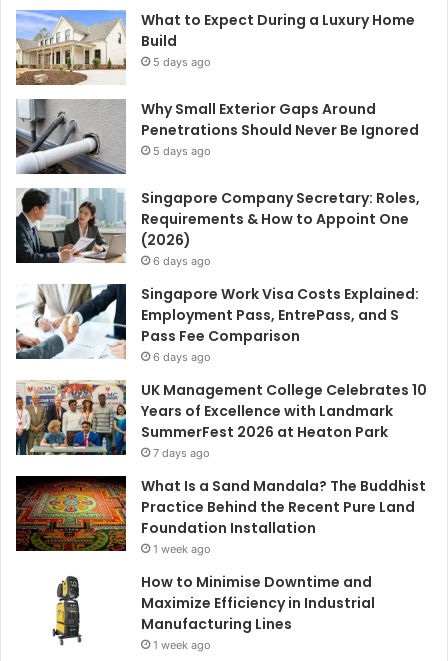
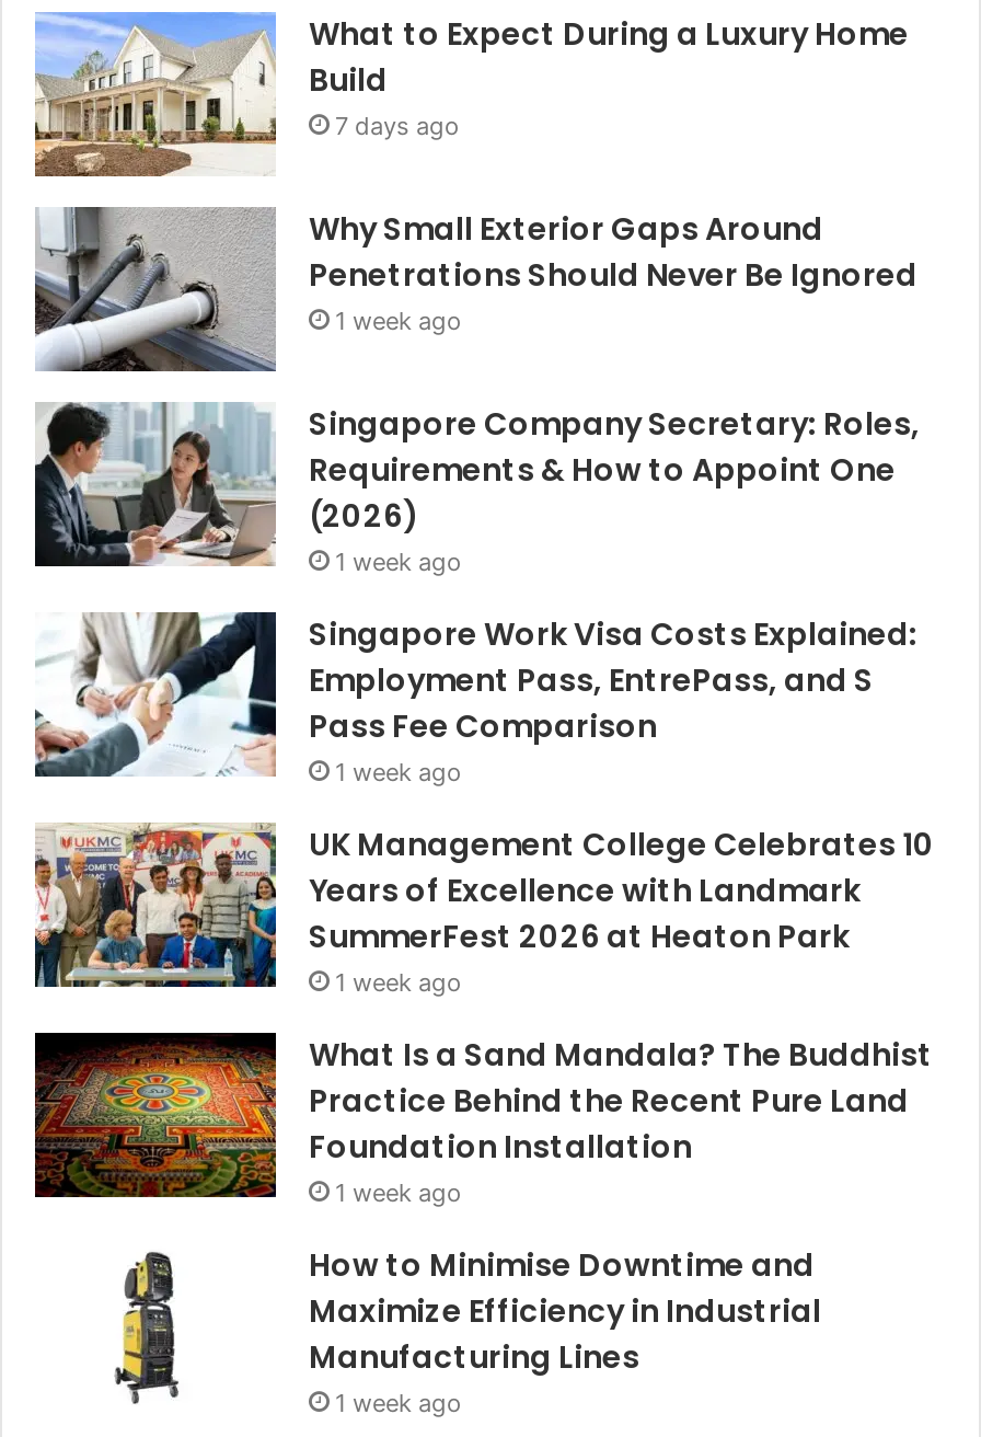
[153,55,211,69] 5 days ago -> [335,111,460,141] 7 days ago
[153,144,211,158] 5 days ago -> [335,306,462,336] 1 week ago
[153,254,211,268] 6 days ago -> [335,547,462,577] 1 week ago
[153,350,211,364] 6 days ago -> [335,757,462,788] 1 week ago
[153,446,210,460] 7 days ago -> [335,967,462,998] 1 week ago

